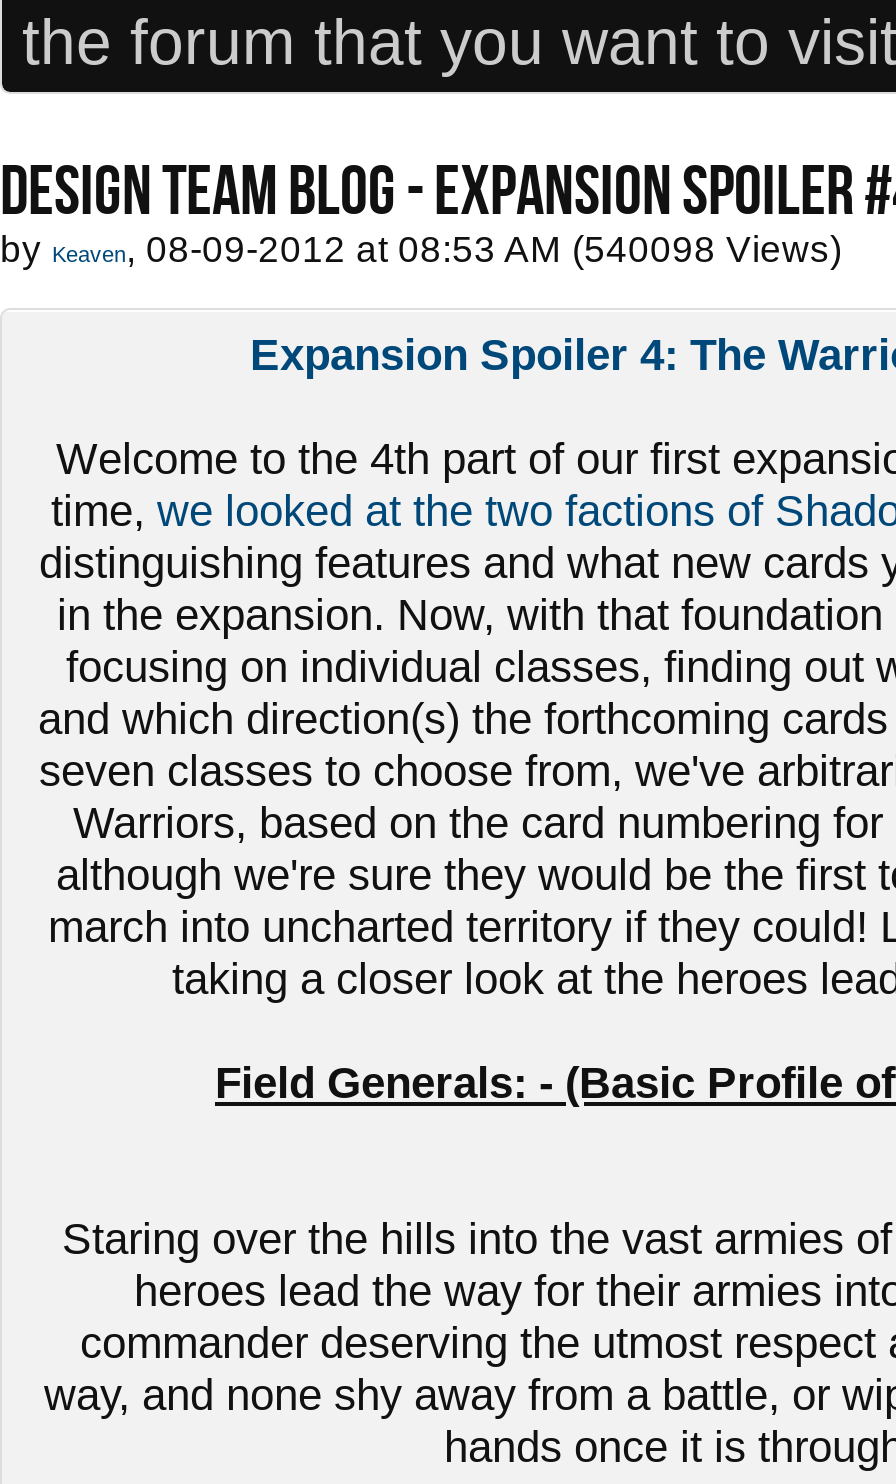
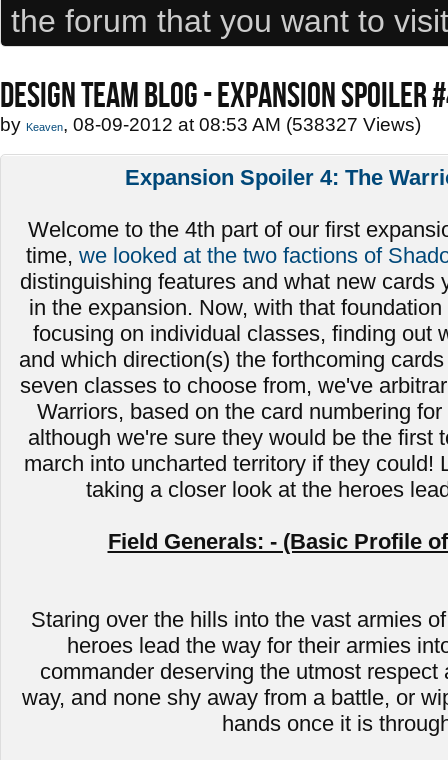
[0,228,842,270] by Keaven, 08-09-2012 at 08:53 AM (540098 Views) -> [0,114,421,135] by Keaven, 08-09-2012 at 08:53 AM (538327 Views)

